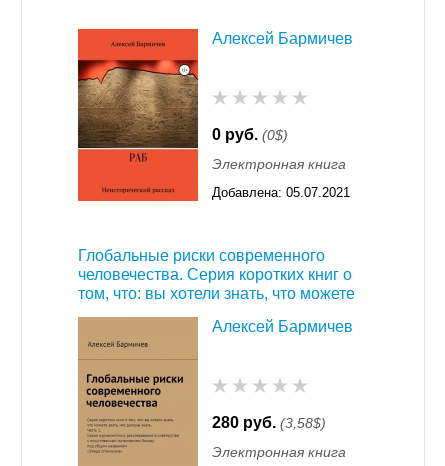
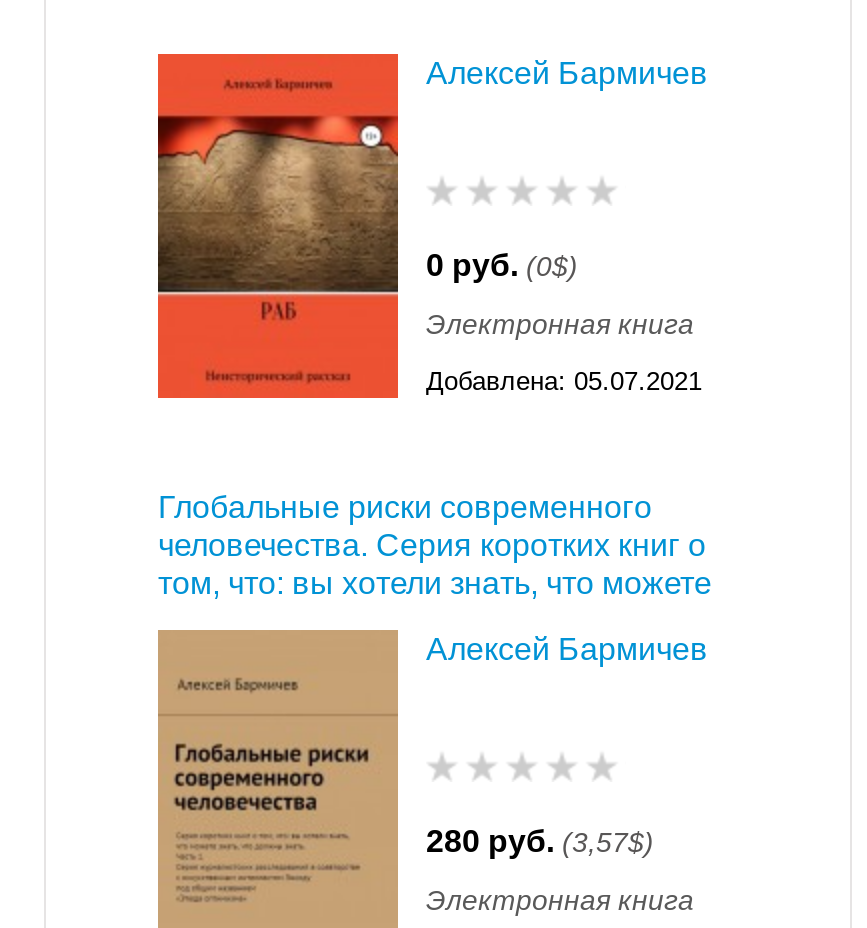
[212,413,326,430] 280 руб. (3,58$) -> [426,823,654,857] 280 руб. (3,57$)

